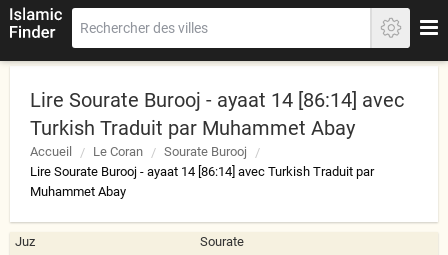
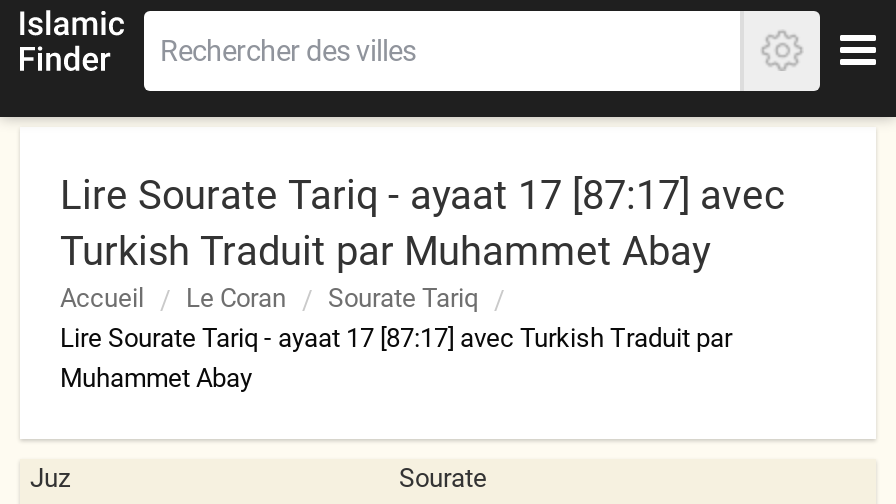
[30,88,404,112] Lire Sourate Burooj - ayaat 14 [86:14] avec -> [60,171,784,219] Lire Sourate Tariq - ayaat 17 [87:17] avec
[164,144,247,159] Sourate Burooj -> [328,283,478,313] Sourate Tariq
[30,164,374,179] Lire Sourate Burooj - ayaat 14 [86:14] avec Turkish Traduit par -> [60,323,732,353] Lire Sourate Tariq - ayaat 17 [87:17] avec Turkish Traduit par

